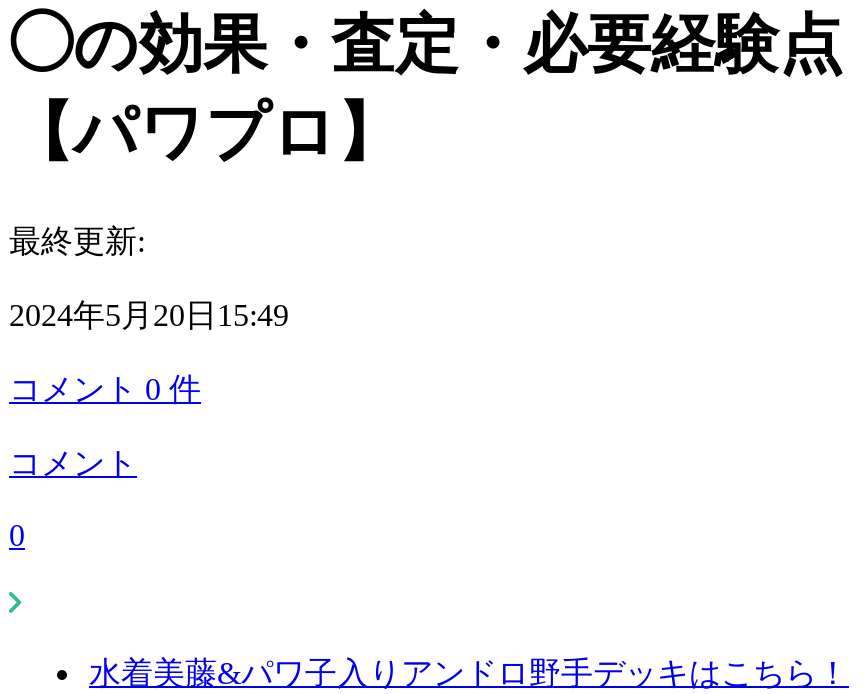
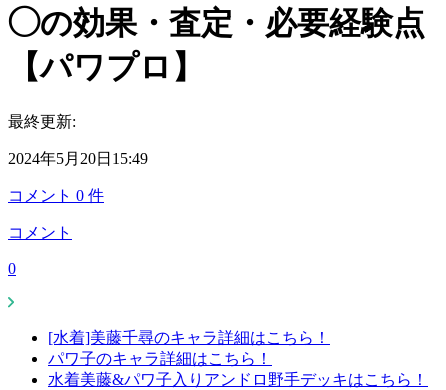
none -> [48,329,330,367] [水着]美藤千尋のキャラ詳細はこちら！ | パワ子のキャラ詳細はこちら！

